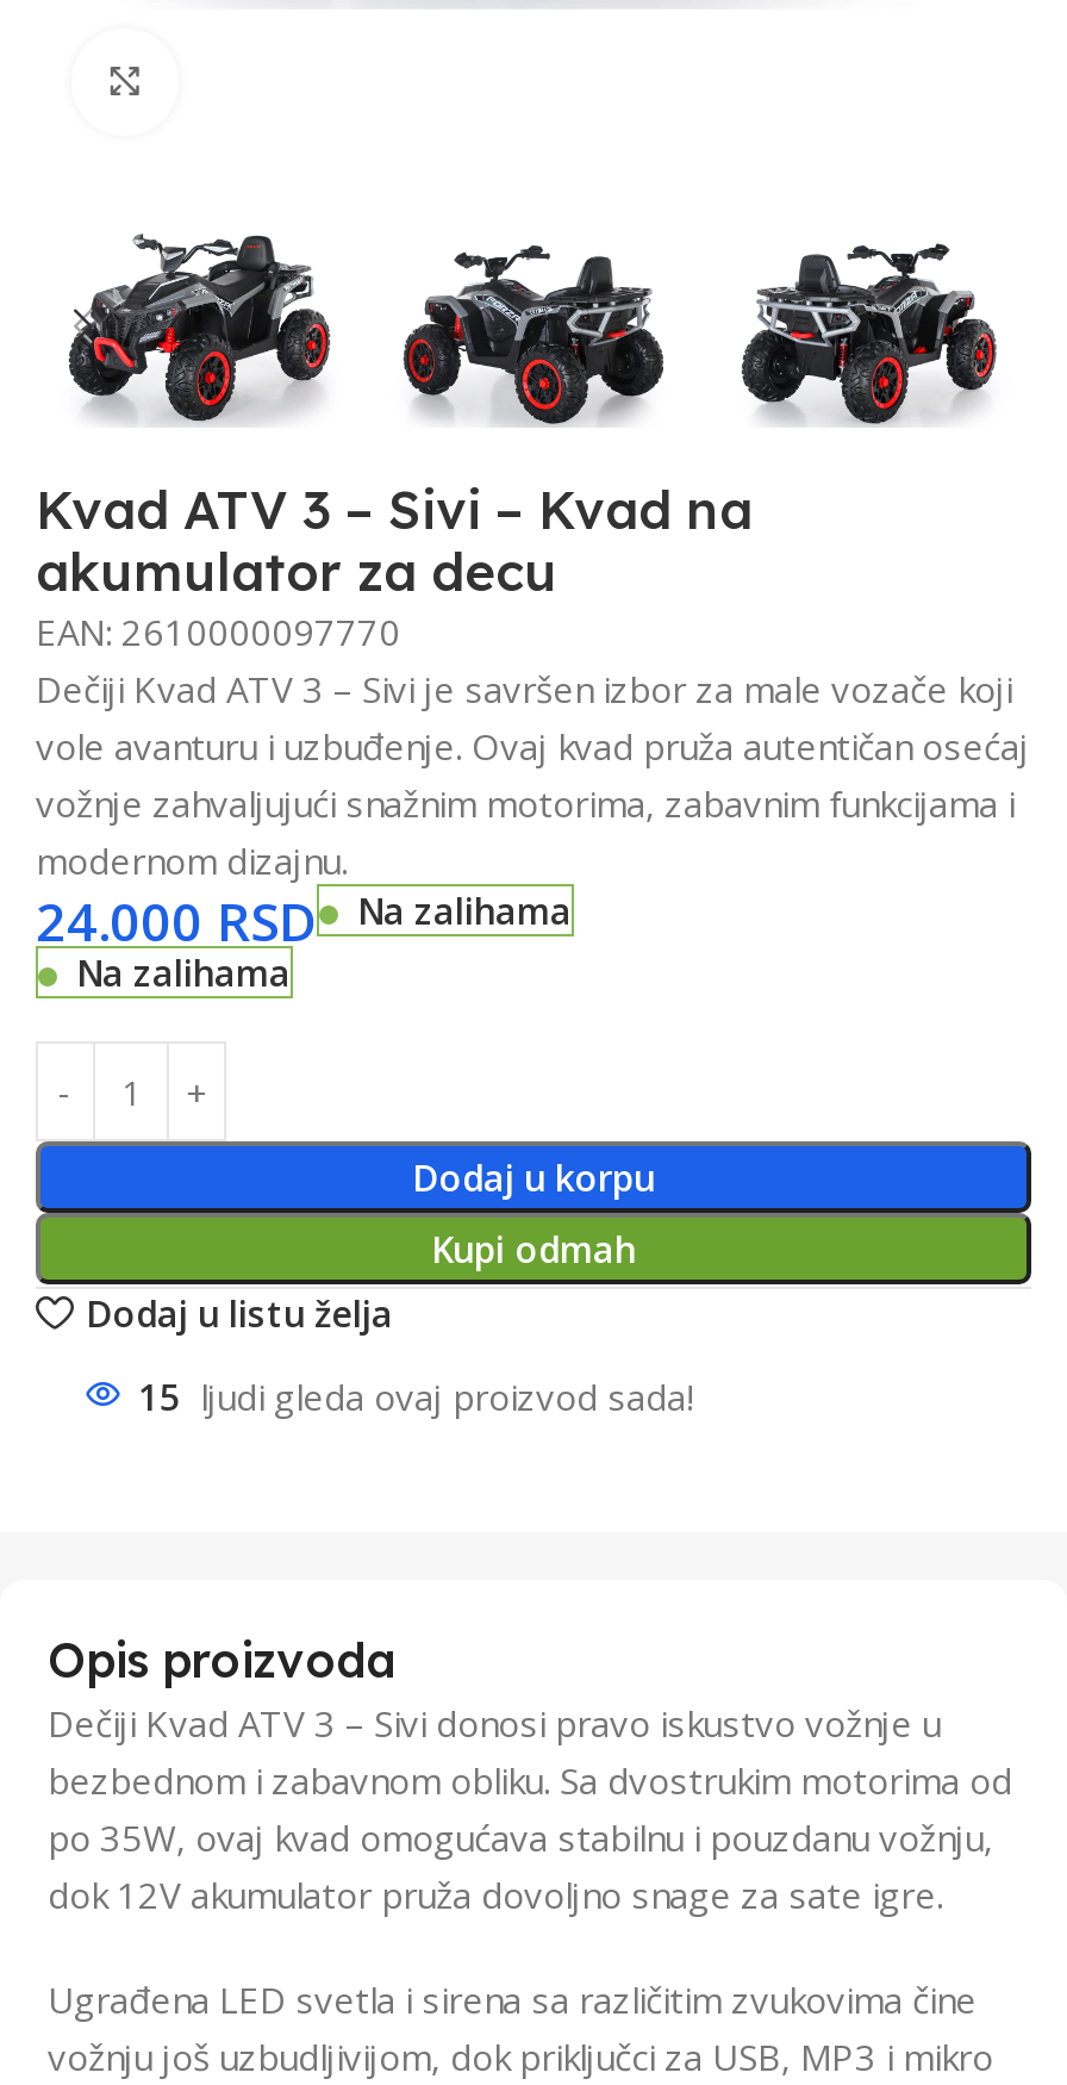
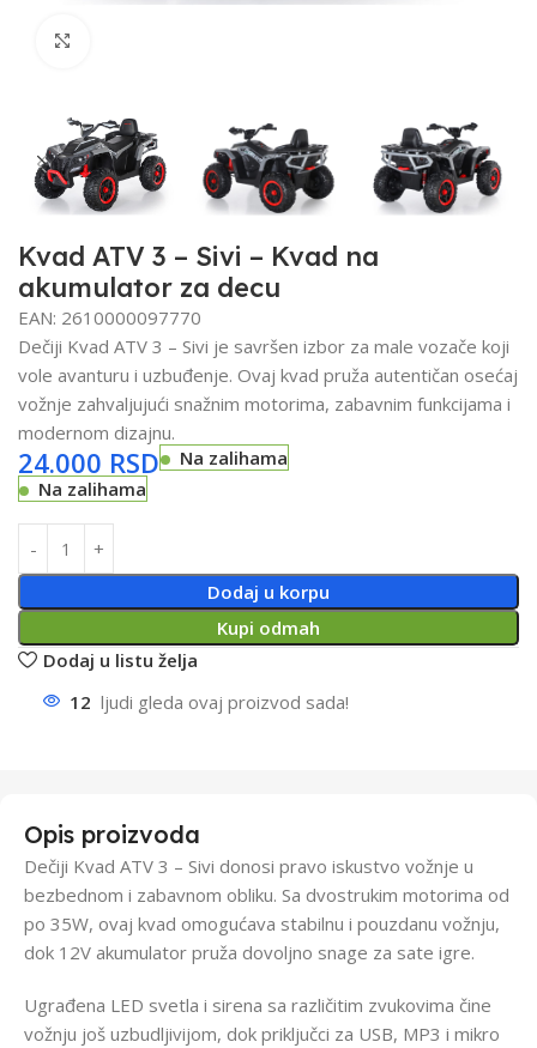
[138,1373,693,1421] 15 ljudi gleda ovaj proizvod sada! -> [70,690,349,714] 12 ljudi gleda ovaj proizvod sada!

